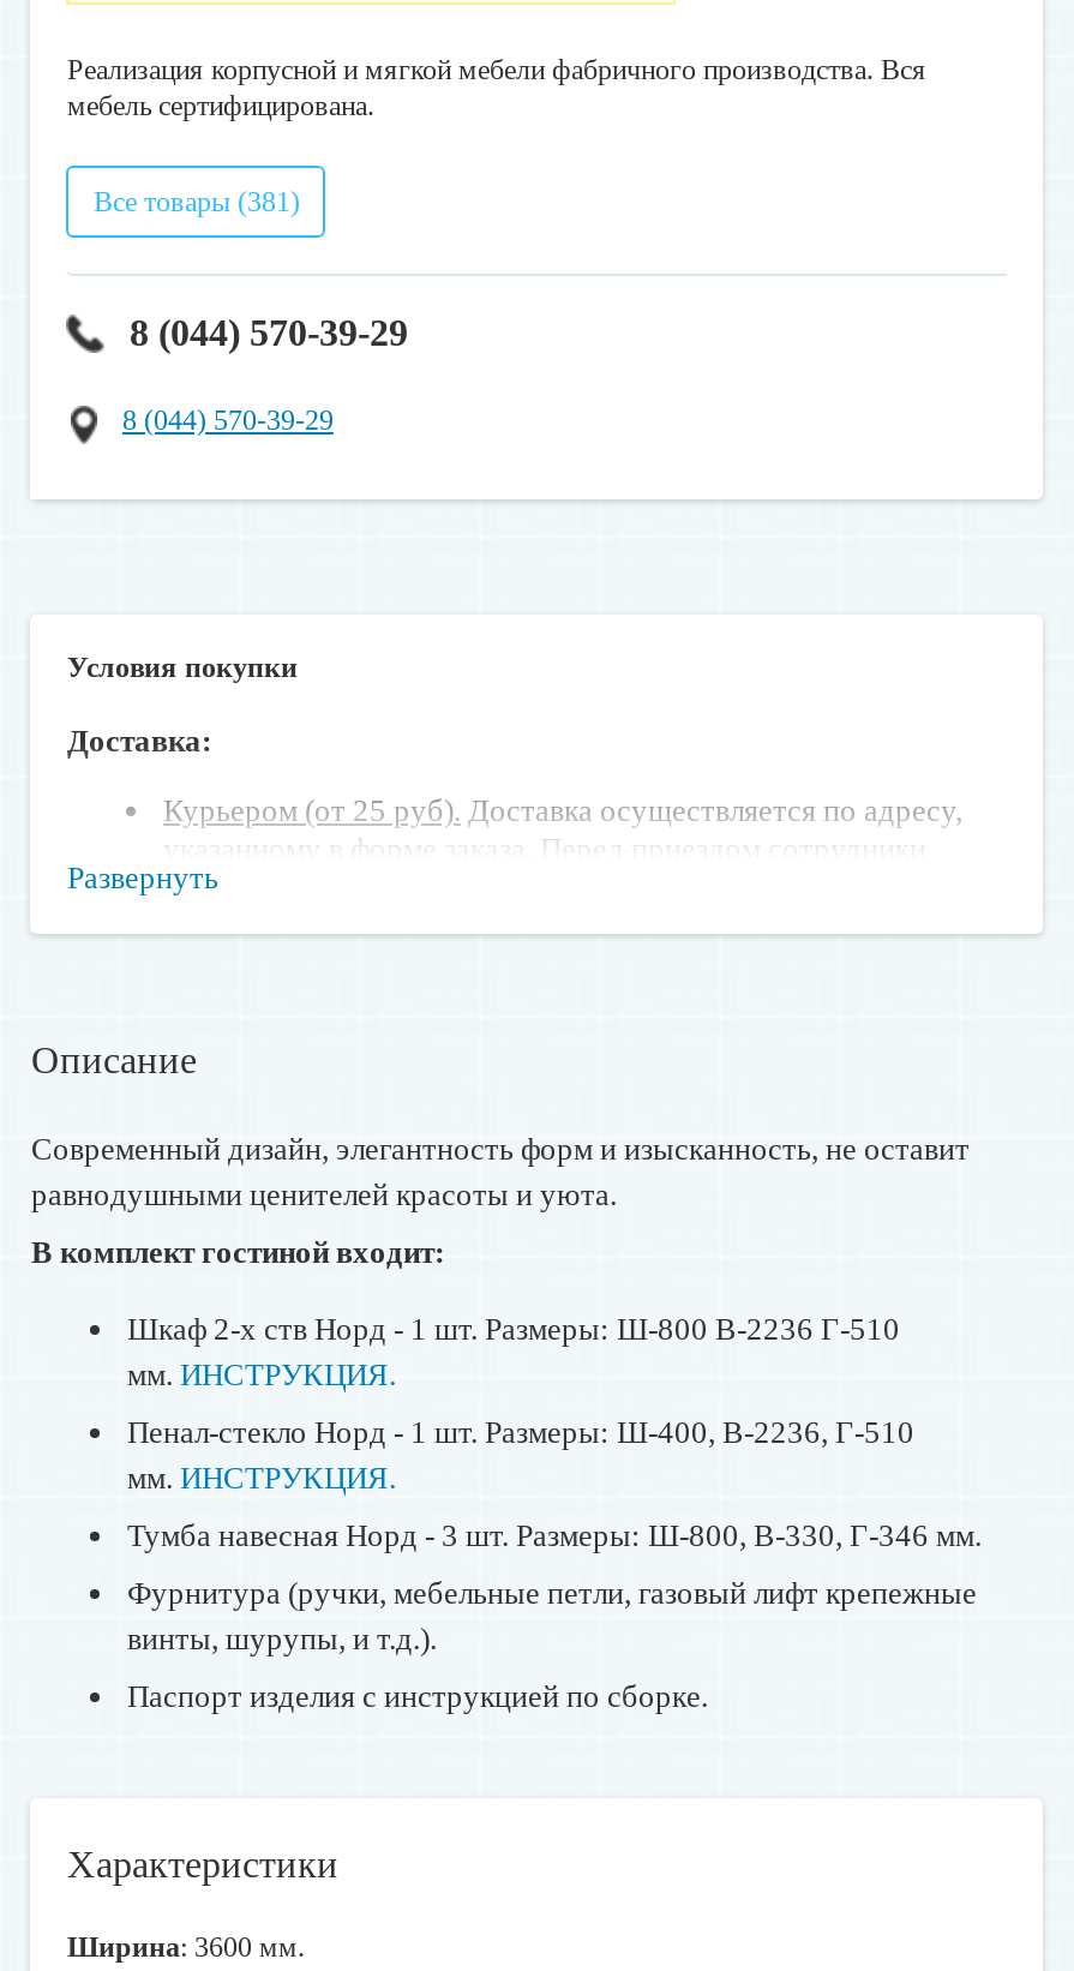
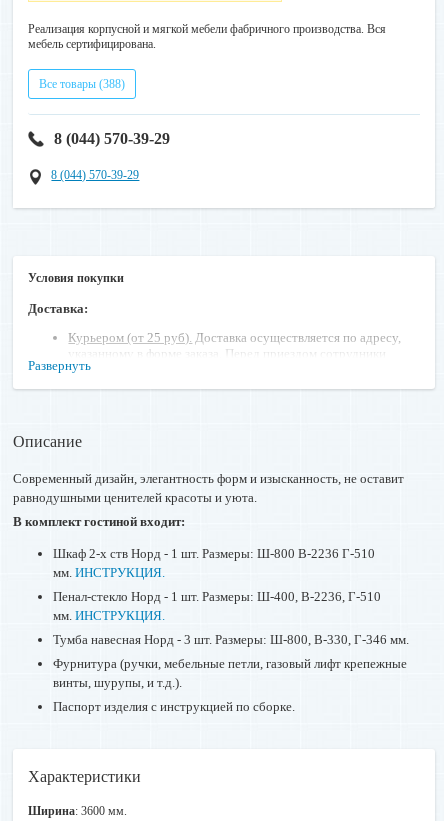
[93,186,300,219] Все товары (381) -> [39,77,125,91] Все товары (388)

